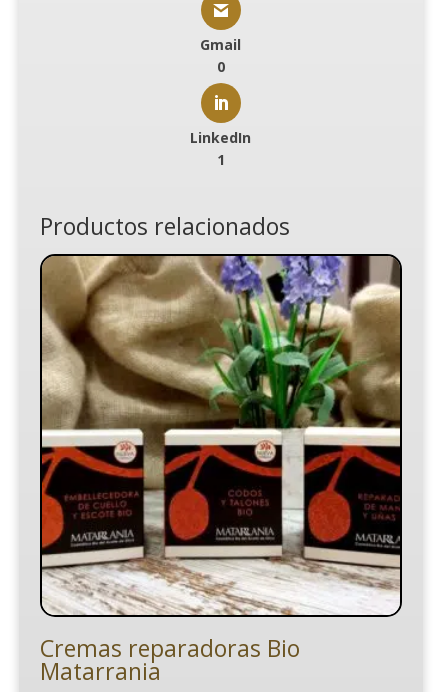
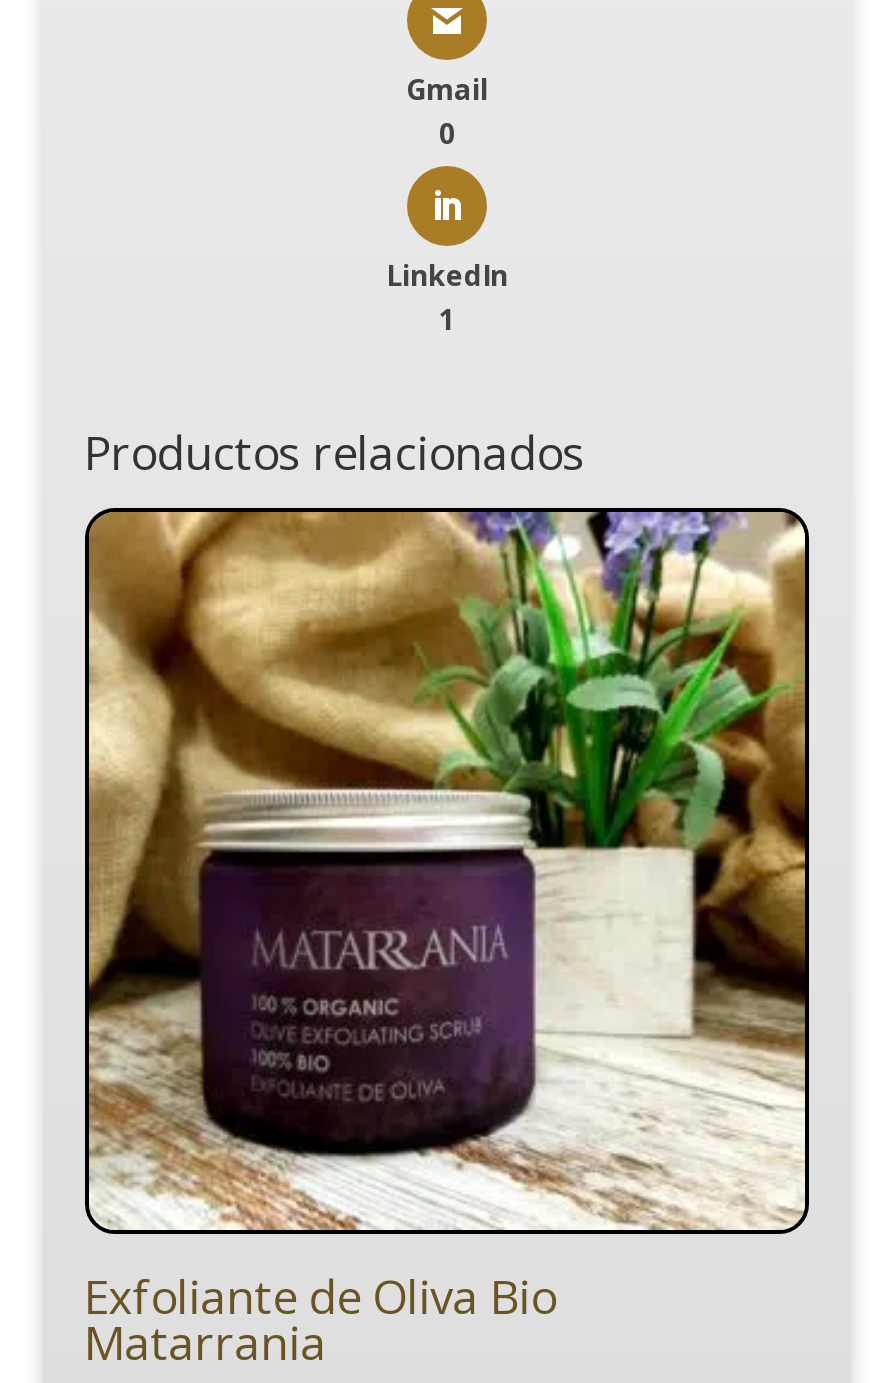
[40,255,401,664] [image] | Cremas reparadoras Bio -> [84,510,807,1328] [image] | Exfoliante de Oliva Bio

